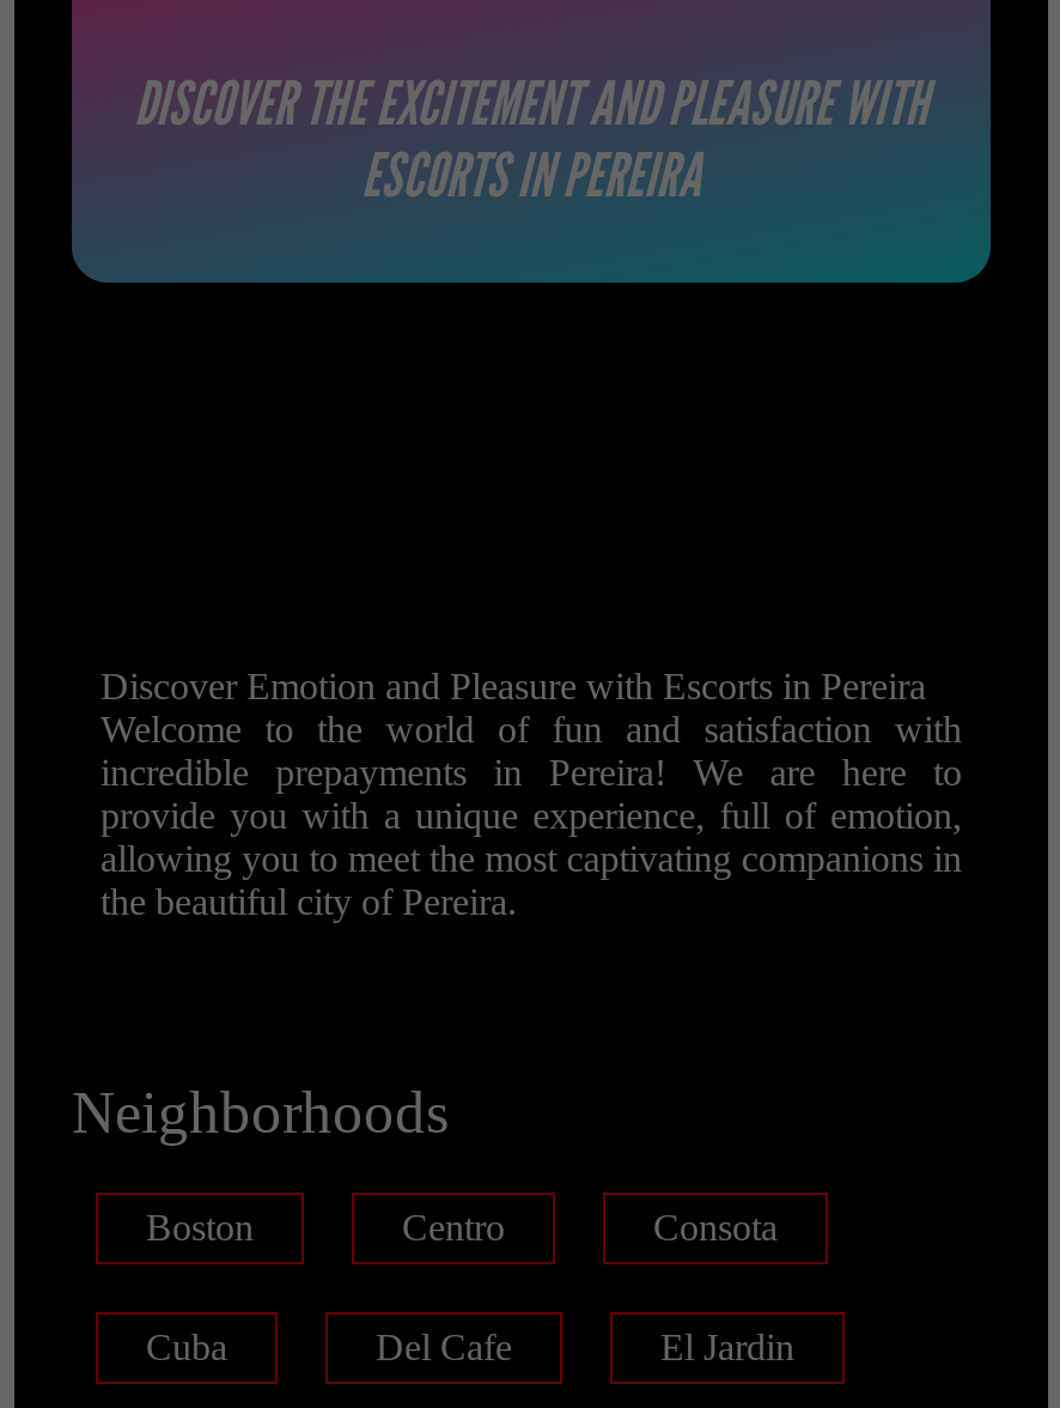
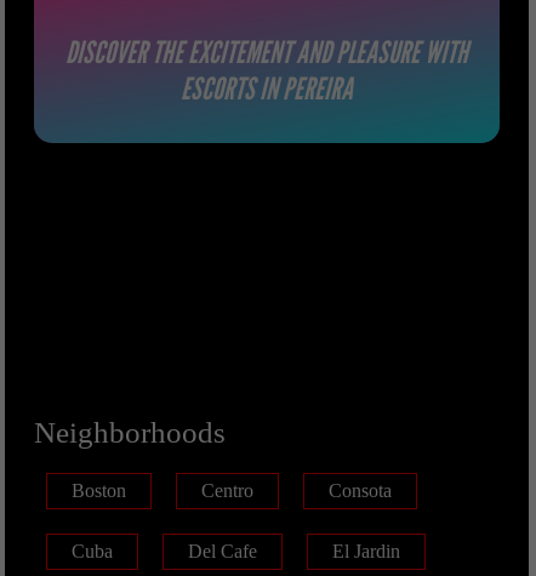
[100,666,962,922] Discover Emotion and Pleasure with Escorts in Pereira | Welcome to the world of fun and satisfaction with | incredible prepayments in Pereira! We are here to | provide you with a unique experience, full of emotion, | allowing you to meet the most captivating companions in | the beautiful city of Pereira. -> none

